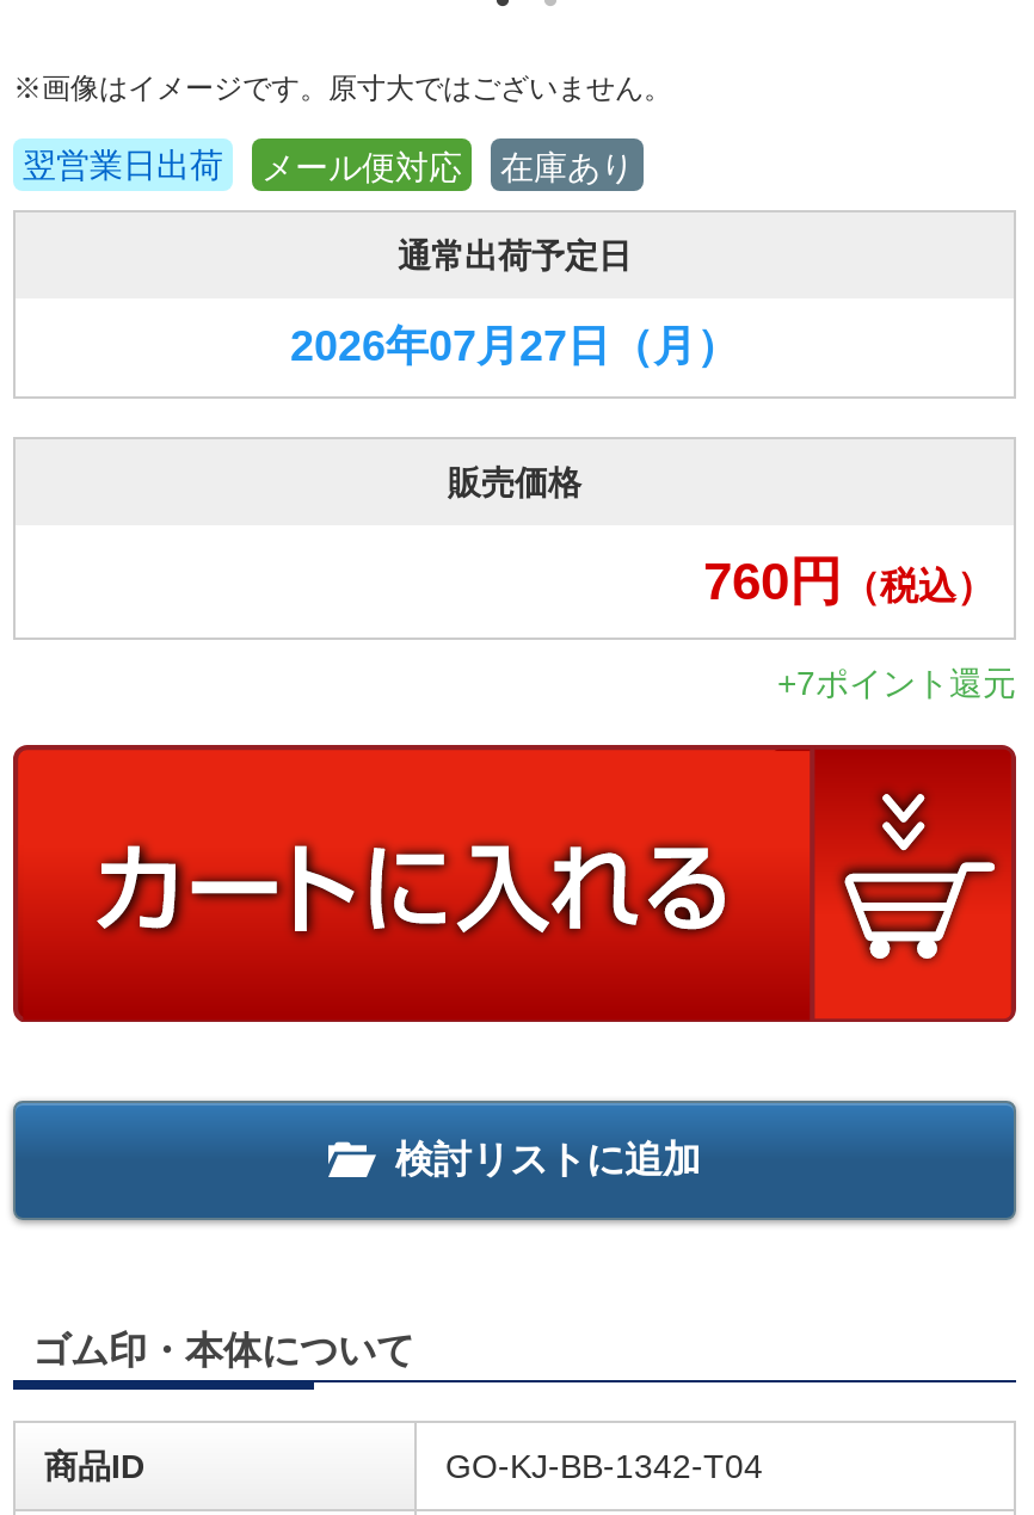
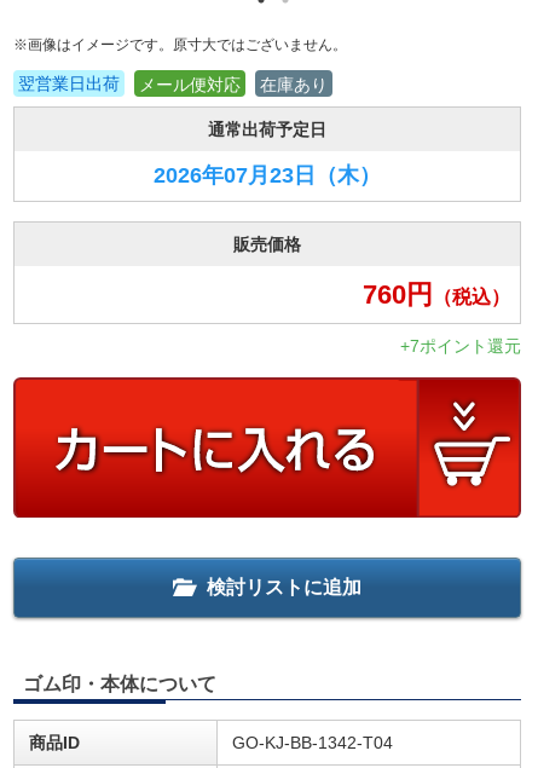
[290,322,739,370] 2026年07月27日（月） -> [154,163,381,187] 2026年07月23日（木）

